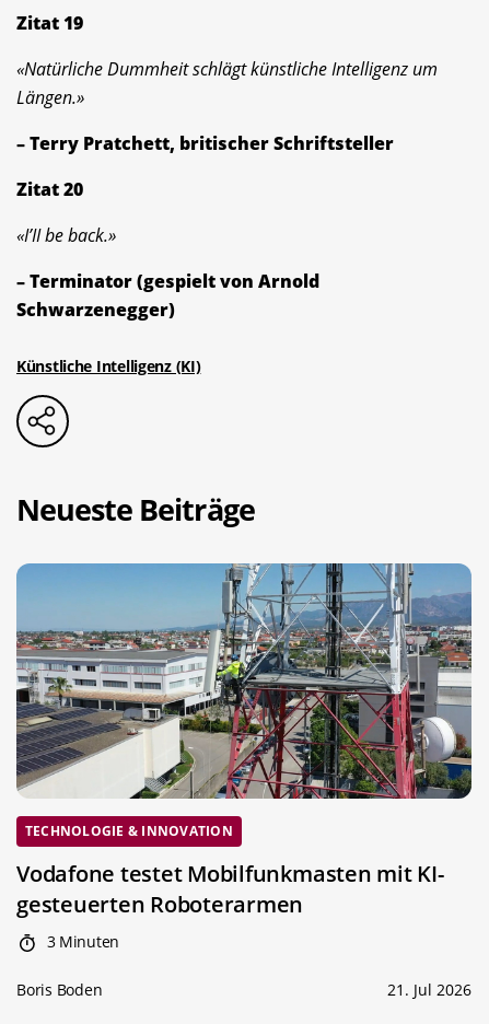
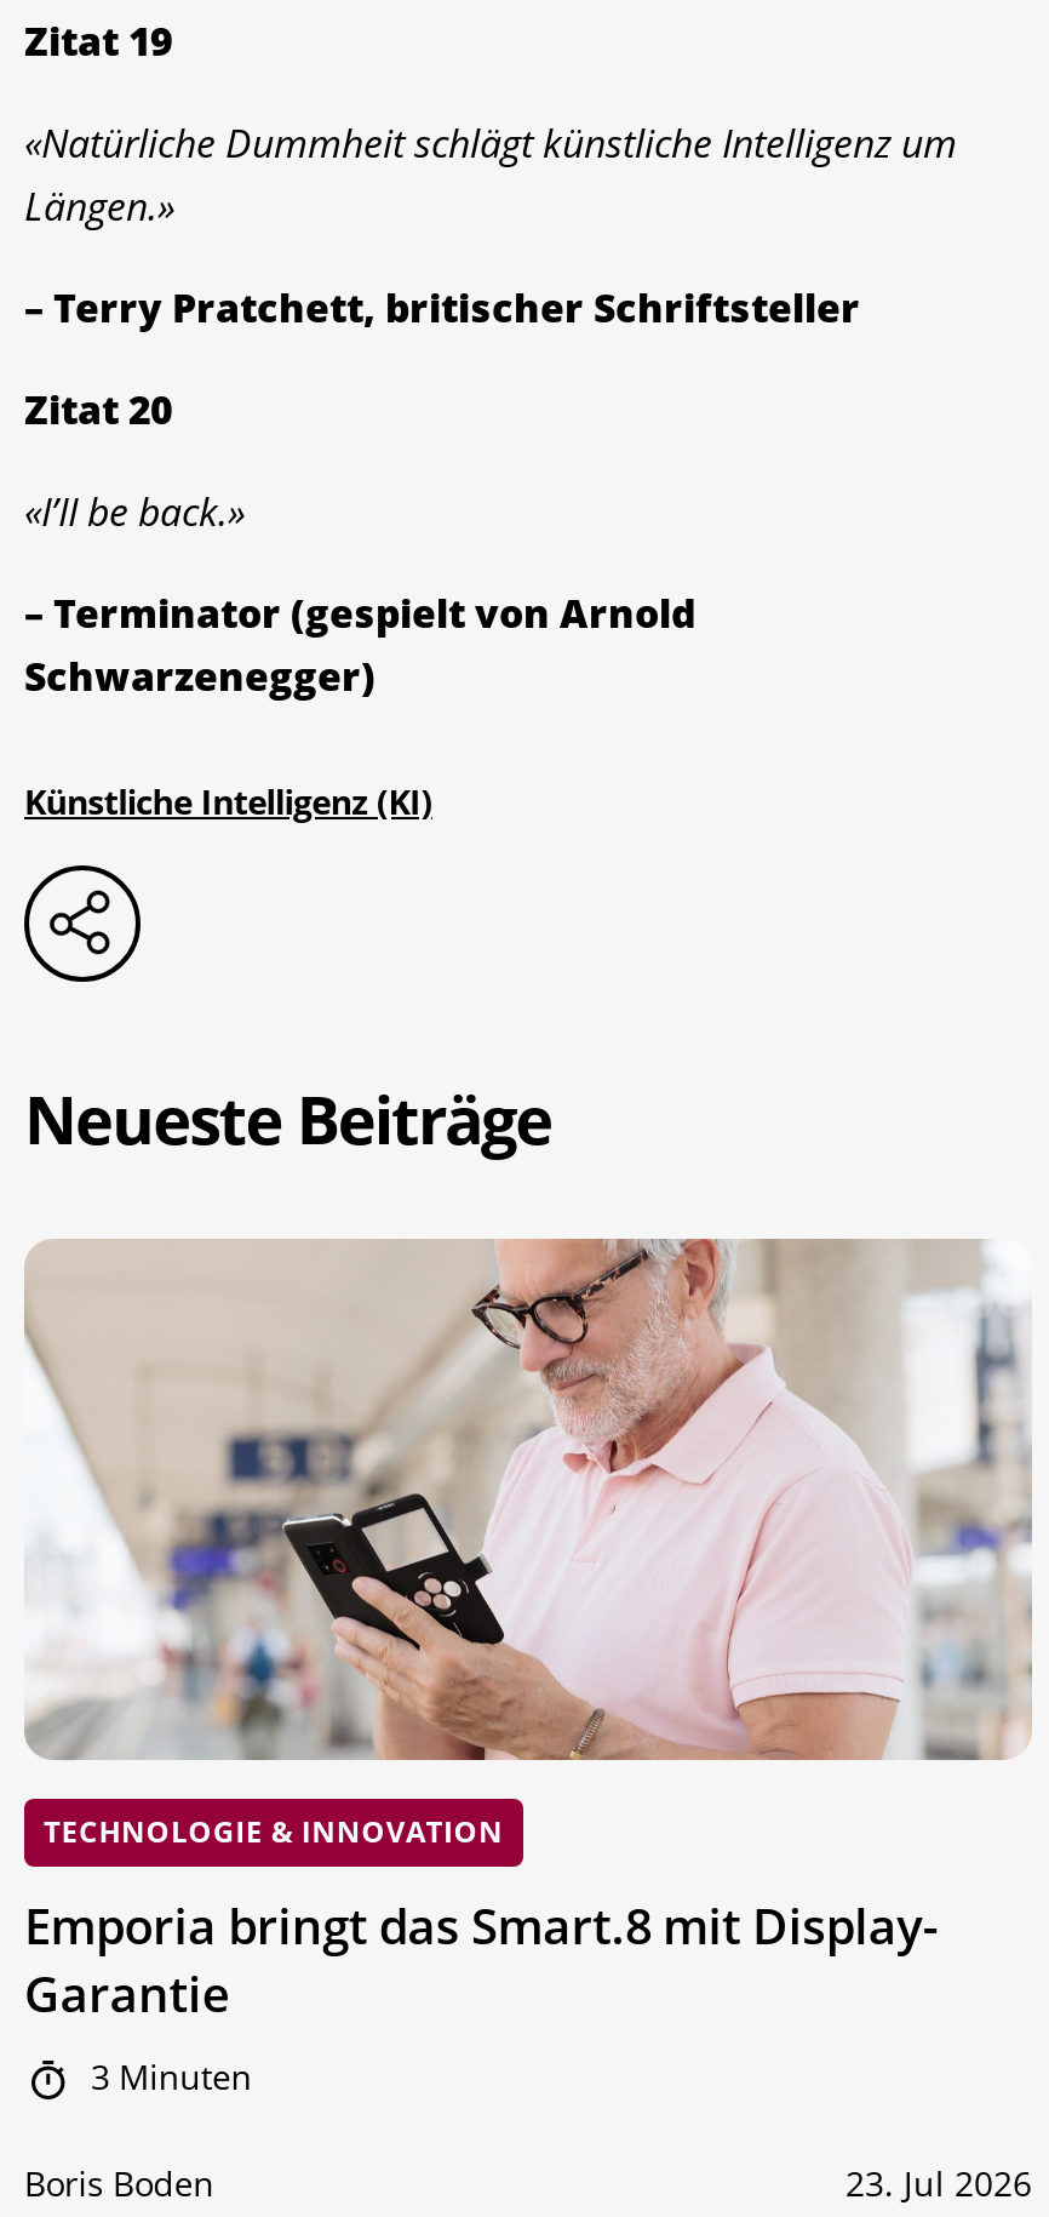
[15,562,473,800] [image] -> [24,1236,1032,1762] [image]
[16,859,444,919] Vodafone testet Mobilfunkmasten mit KI- | gesteuerten Roboterarmen -> [24,1894,937,2027] Emporia bringt das Smart.8 mit Display- | Garantie
[387,979,471,1000] 21. Jul 2026 -> [845,2161,1032,2207] 23. Jul 2026

